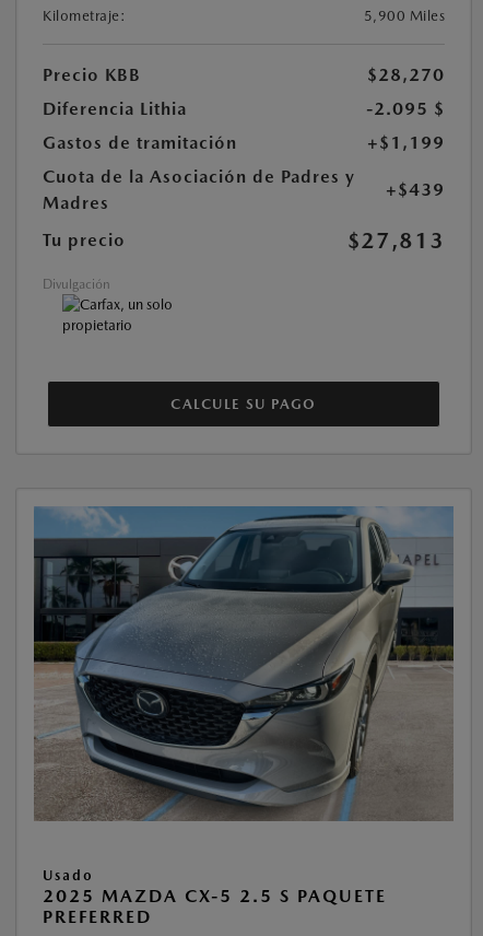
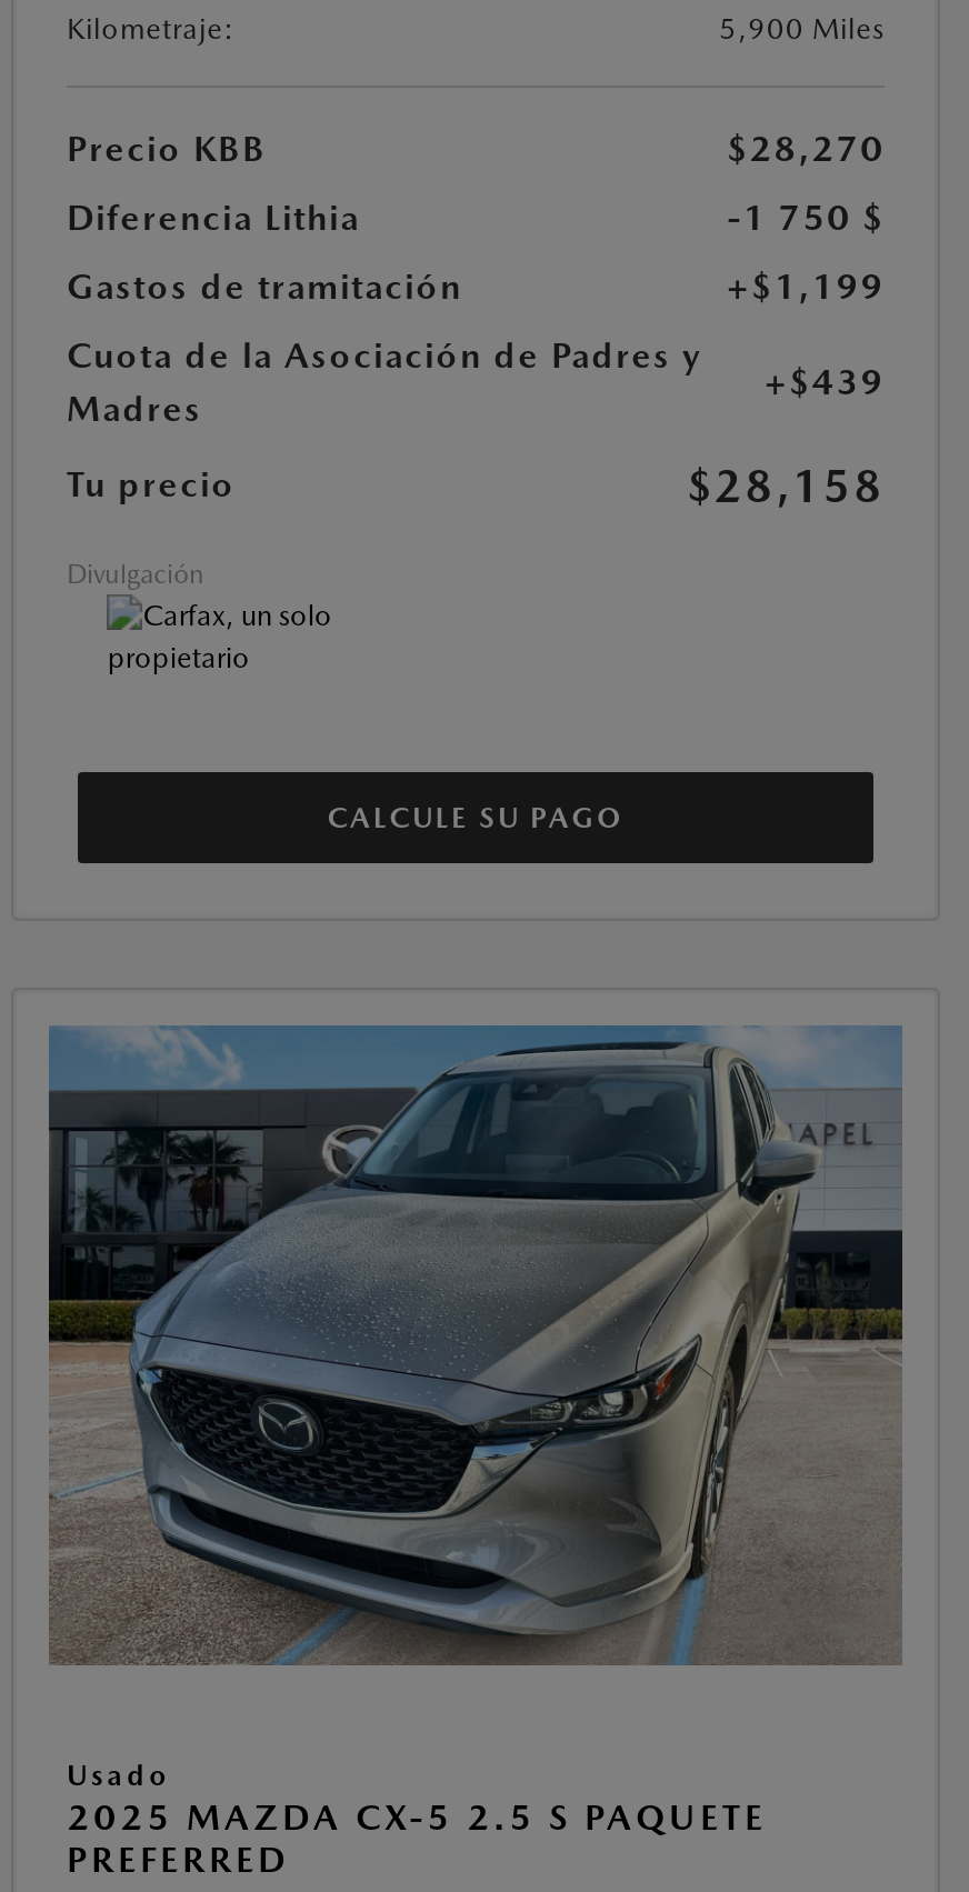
[366,98,445,119] -2.095 $ -> [727,197,885,239] -1 750 $
[347,227,445,254] $27,813 -> [687,459,885,512] $28,158

